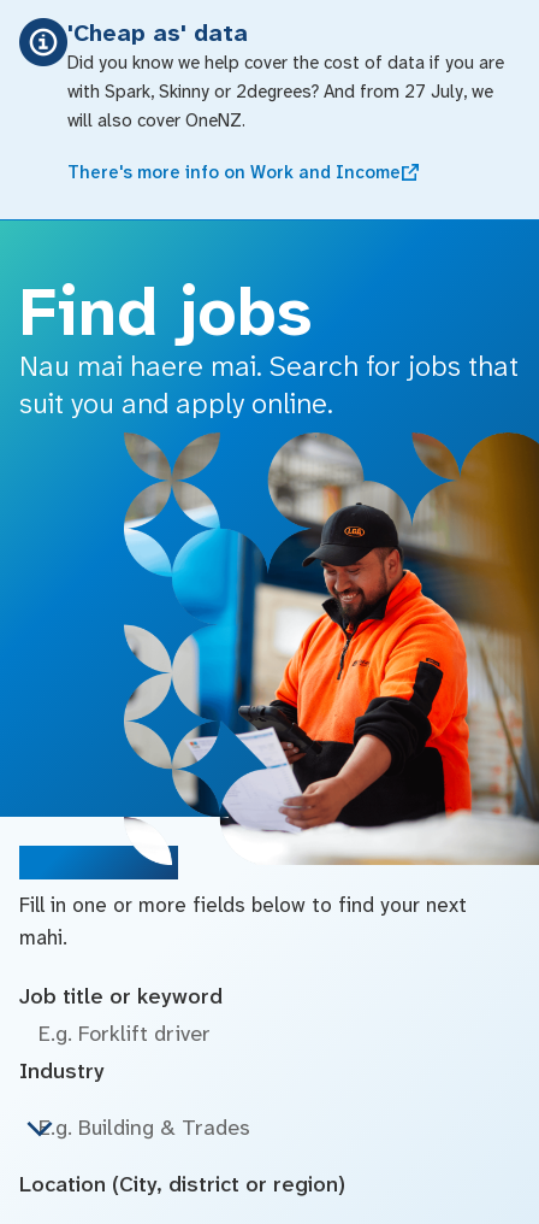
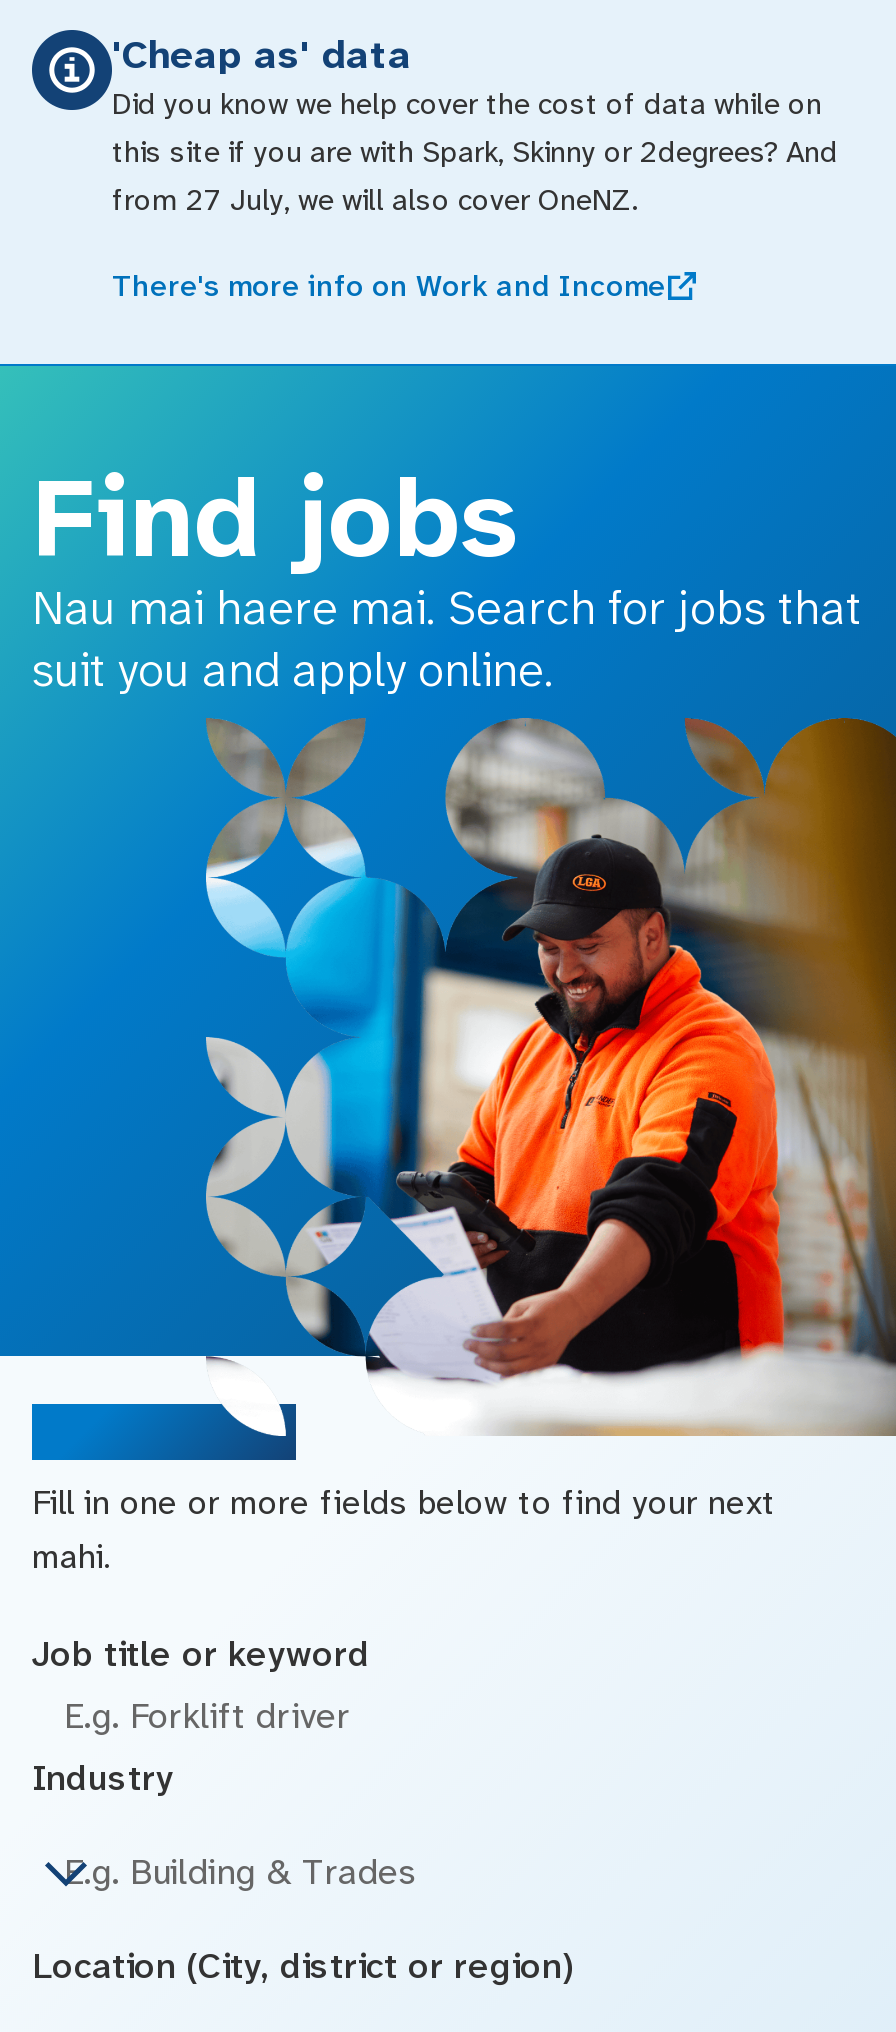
[67,51,504,133] Did you know we help cover the cost of data if you are | with Spark, Skinny or 2degrees? And from 27 July, we | will also cover OneNZ. -> [112,84,838,220] Did you know we help cover the cost of data while on | this site if you are with Spark, Skinny or 2degrees? And | from 27 July, we will also cover OneNZ.

